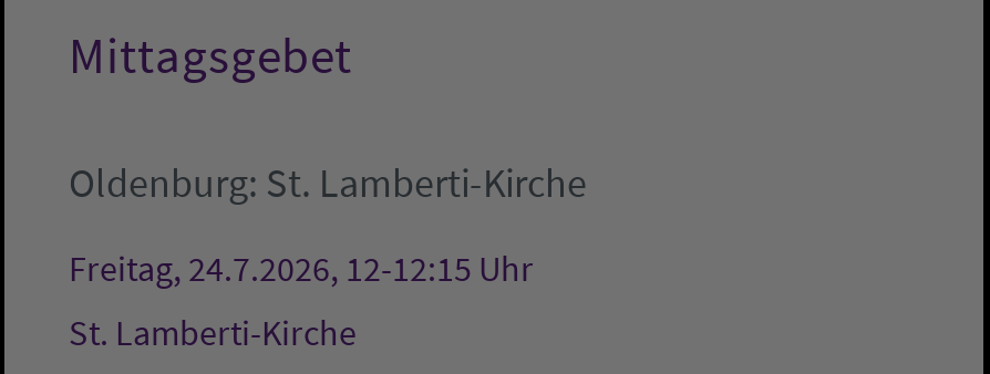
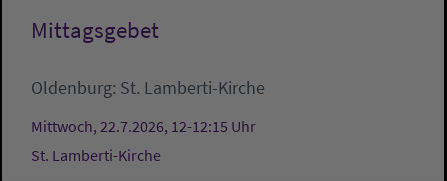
[69,246,534,290] Freitag, 24.7.2026, 12-12:15 Uhr -> [31,116,256,136] Mittwoch, 22.7.2026, 12-12:15 Uhr

